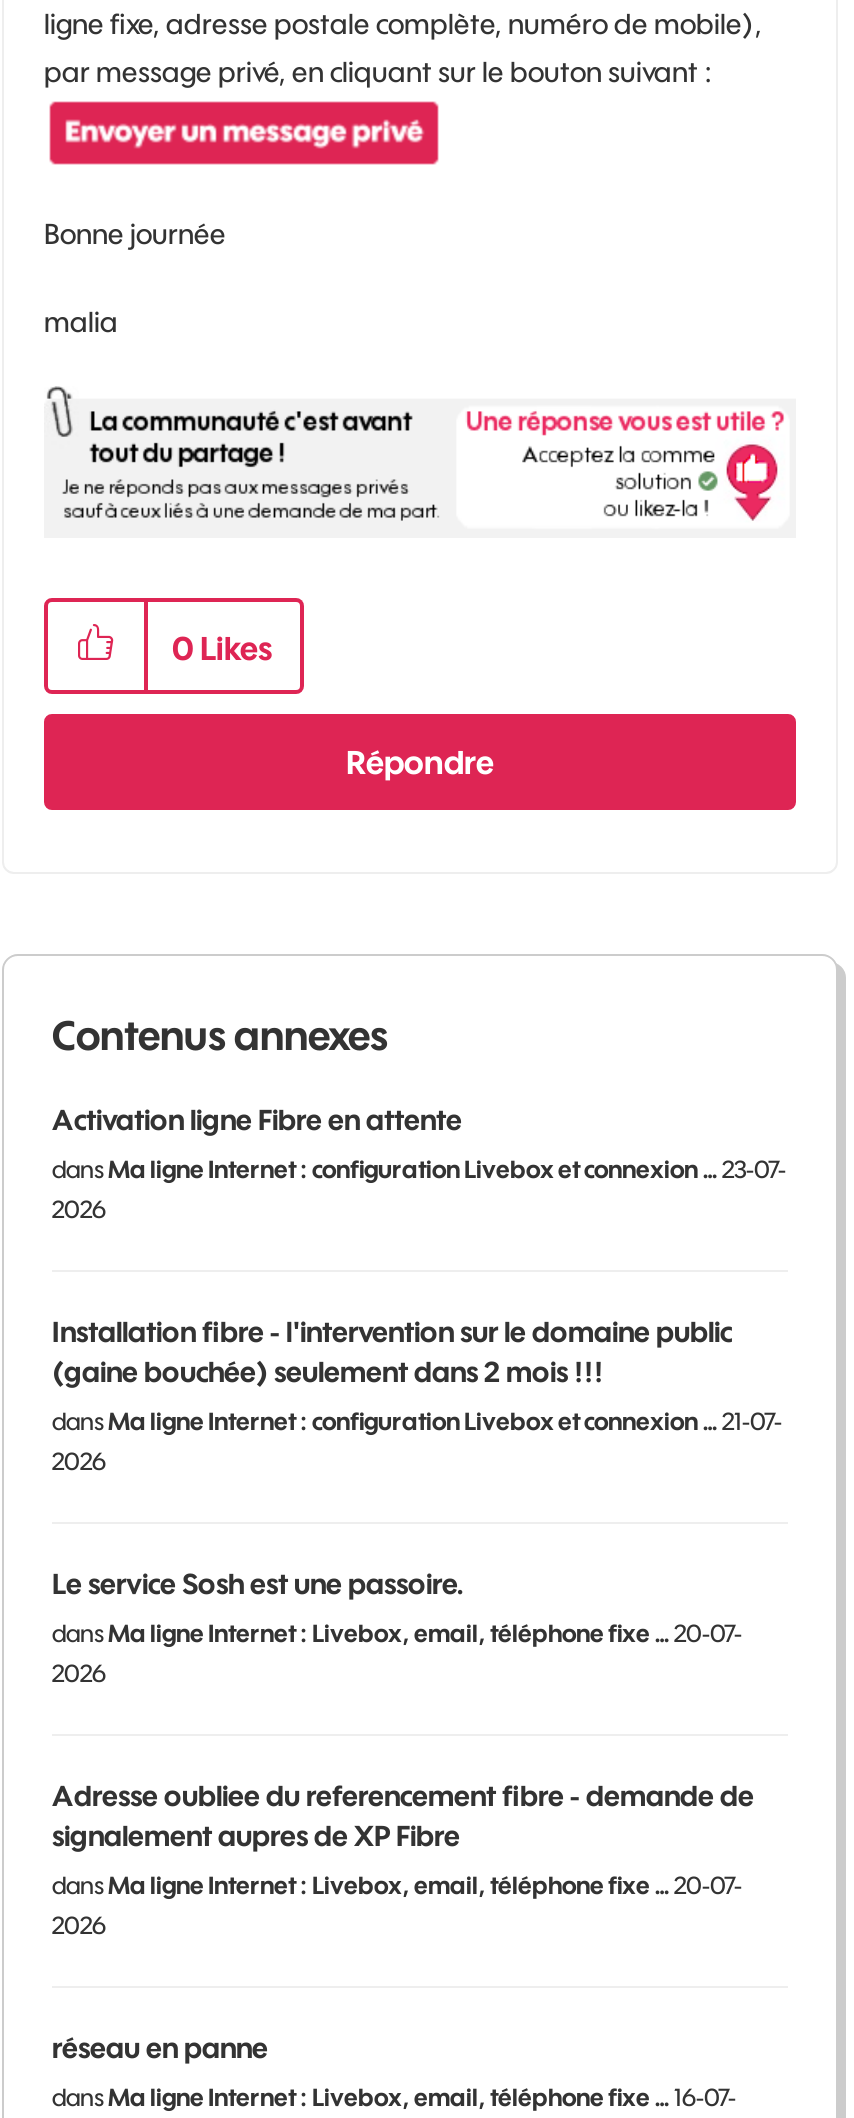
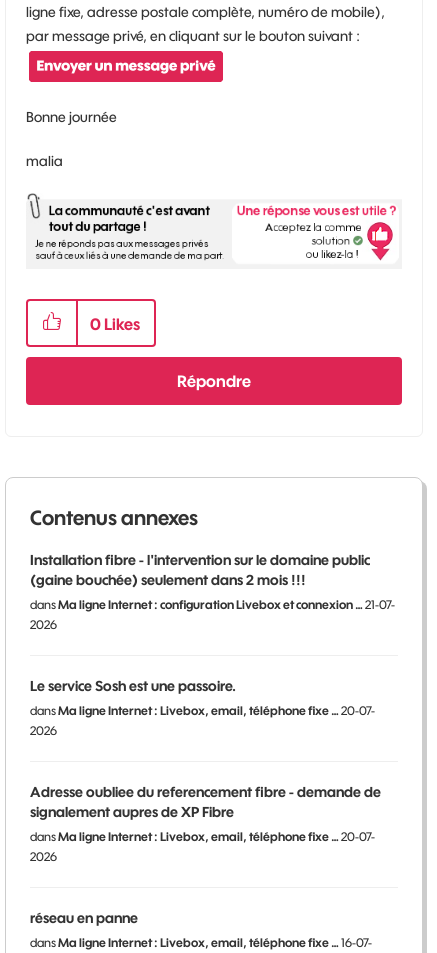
[52,1102,786,1224] Activation ligne Fibre en attente | dansMa ligne Internet : configuration Livebox et connexion … 23-07- | 2026 -> none

